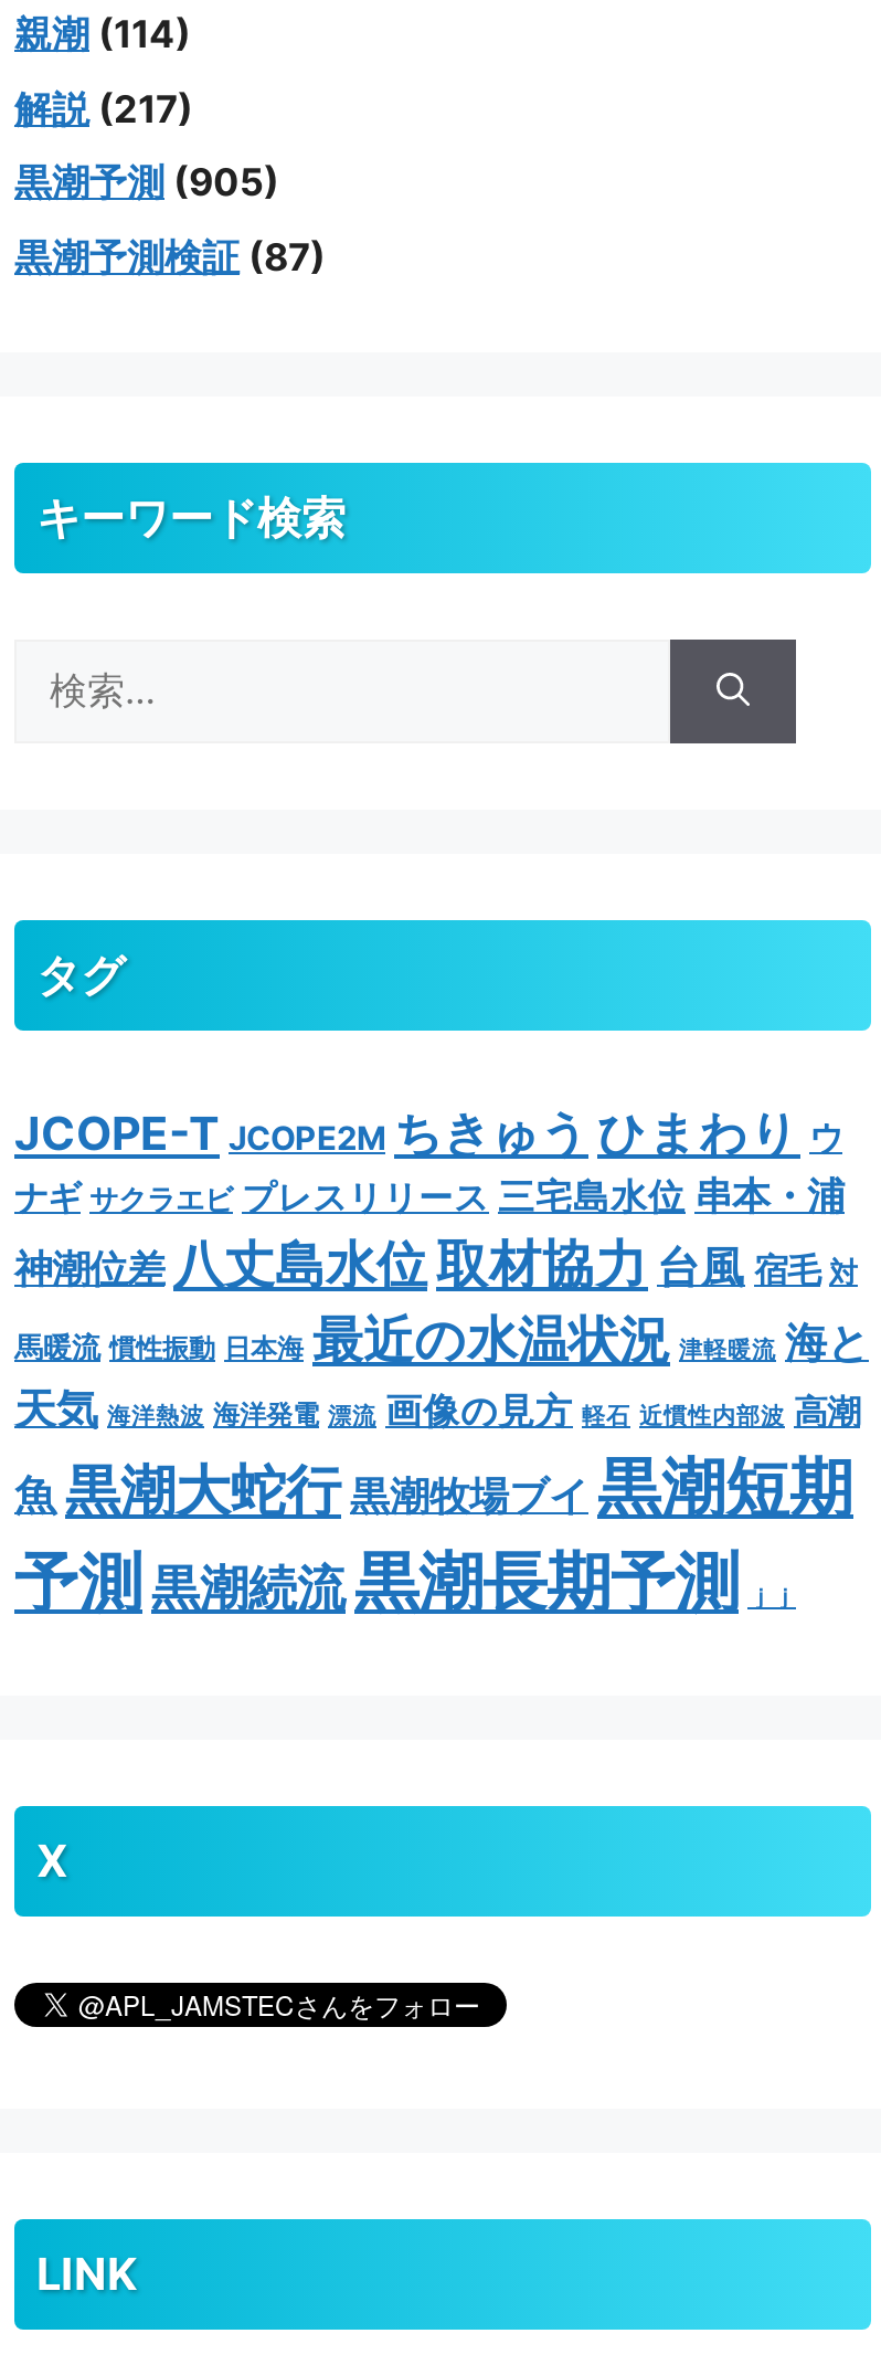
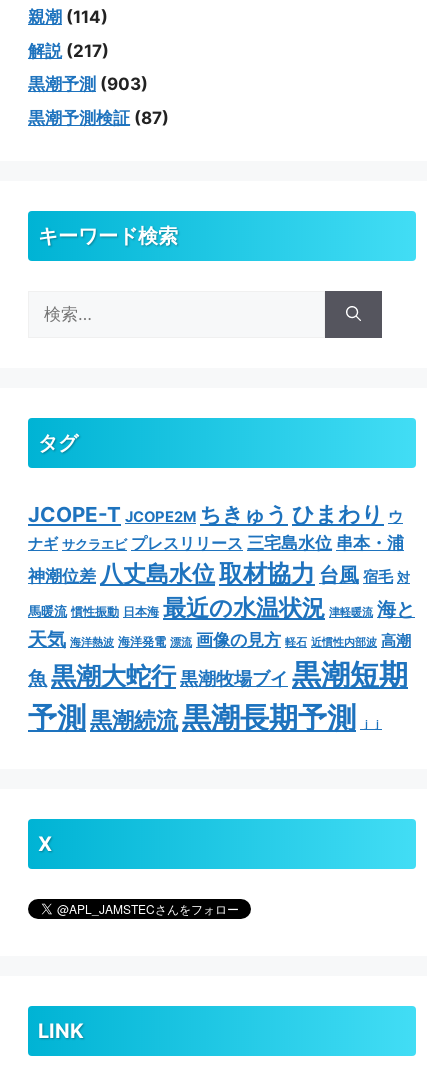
[14,161,279,205] 黒潮予測(905) -> [28,74,148,94] 黒潮予測(903)

